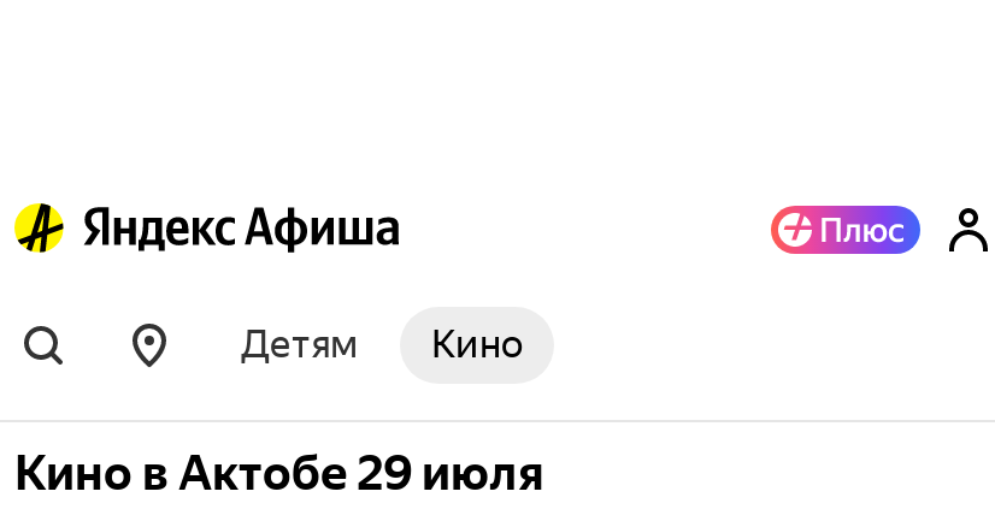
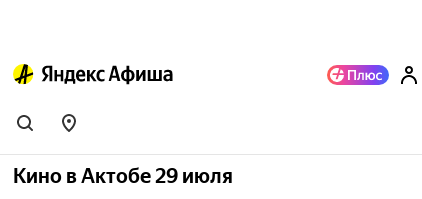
[241,321,523,367] Детям | Кино -> none

